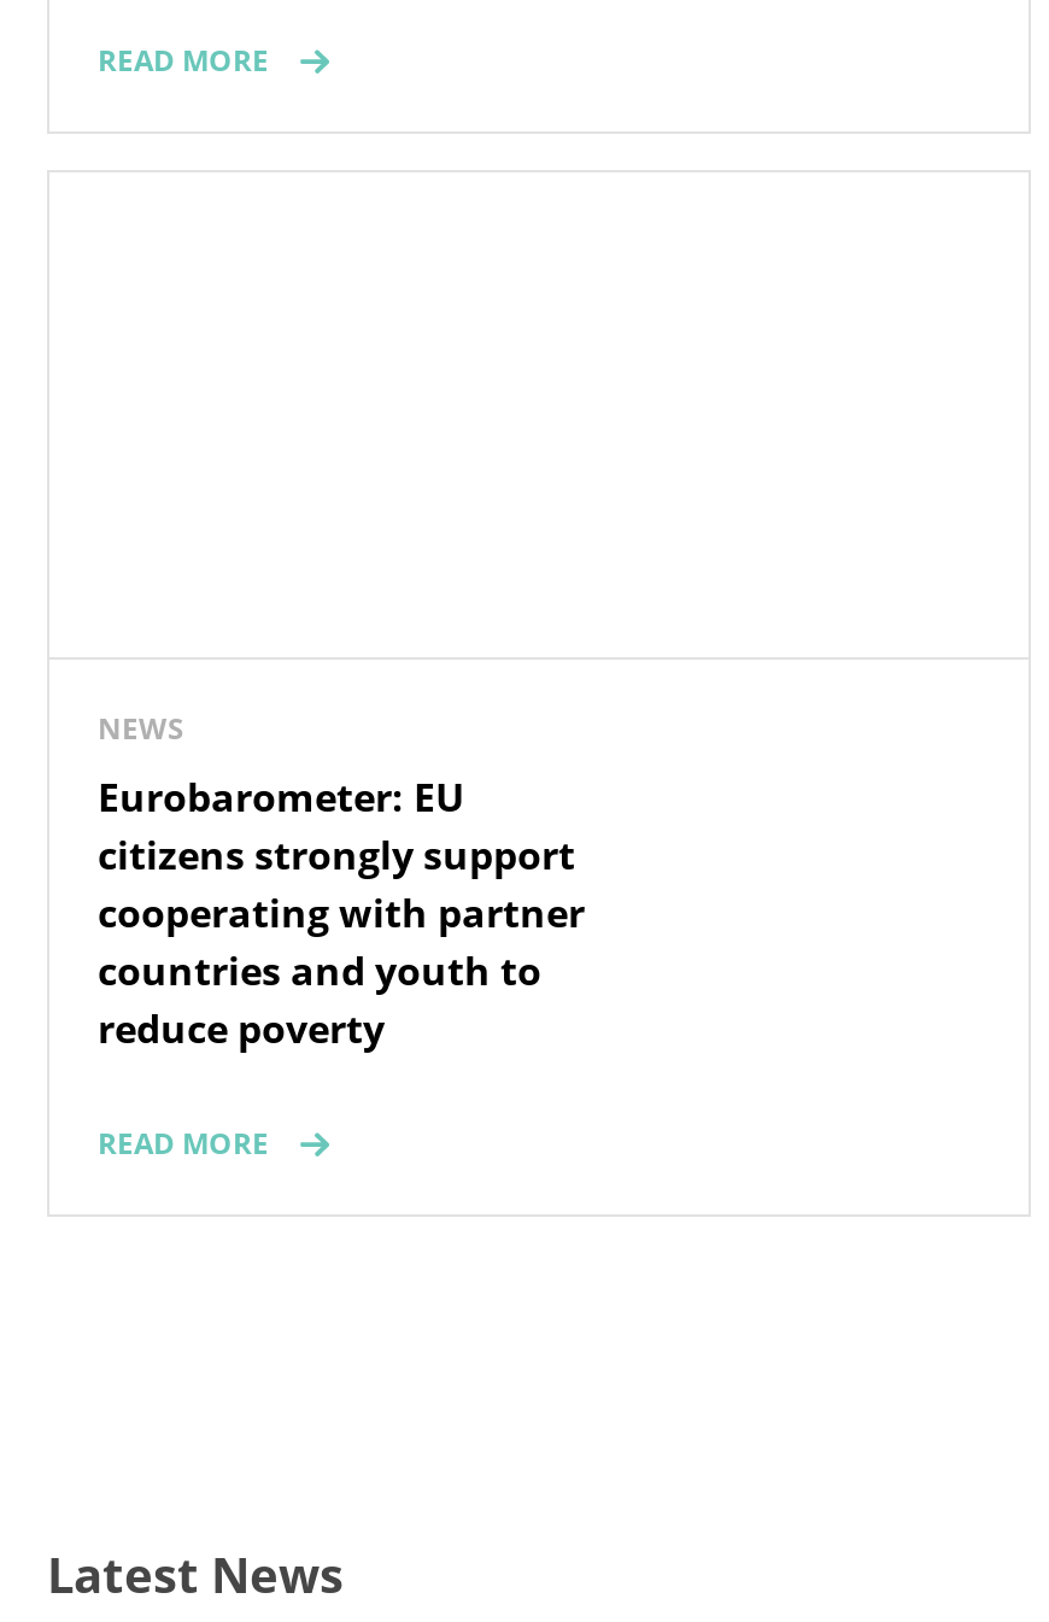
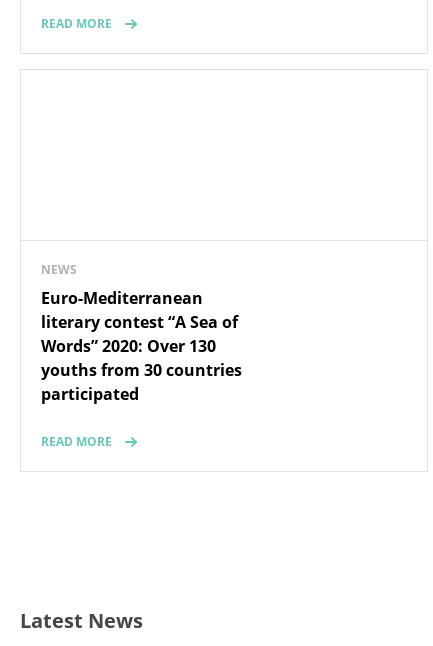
[98,772,585,1056] Eurobarometer: EU | citizens strongly support | cooperating with partner | countries and youth to | reduce poverty -> [41,287,242,405] Euro-Mediterranean | literary contest “A Sea of | Words” 2020: Over 130 | youths from 30 countries | participated

